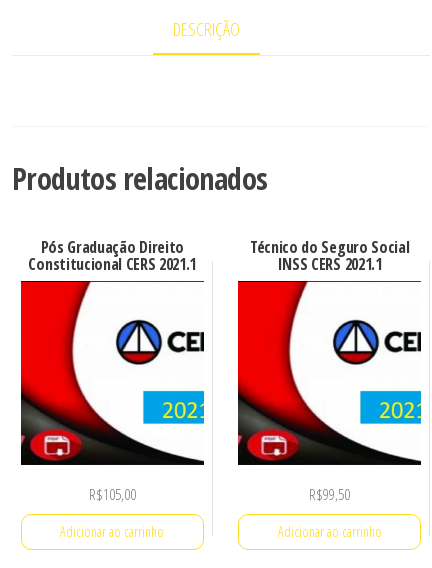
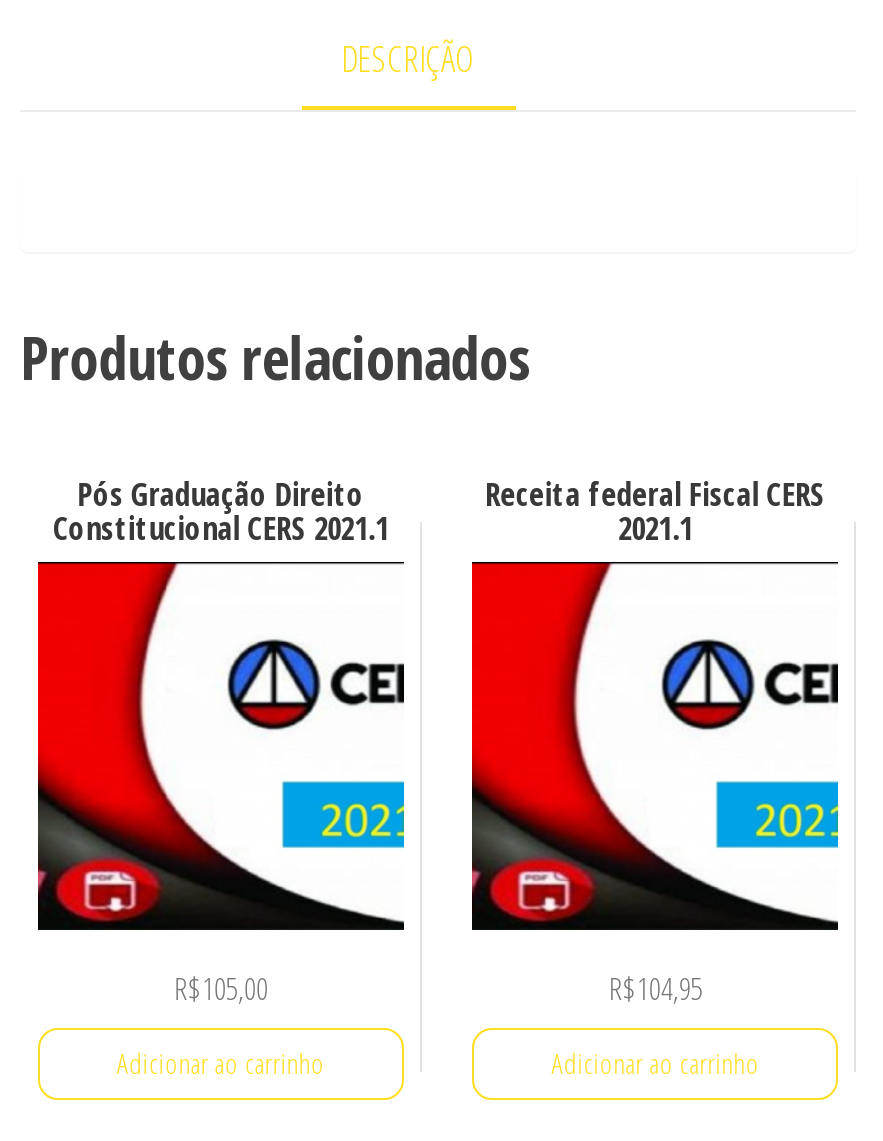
[250,236,409,275] Técnico do Seguro Social | INSS CERS 2021.1 -> [485,472,826,550] Receita federal Fiscal CERS | 2021.1
[309,484,350,505] R$99,50 -> [608,967,702,1009] R$104,95

